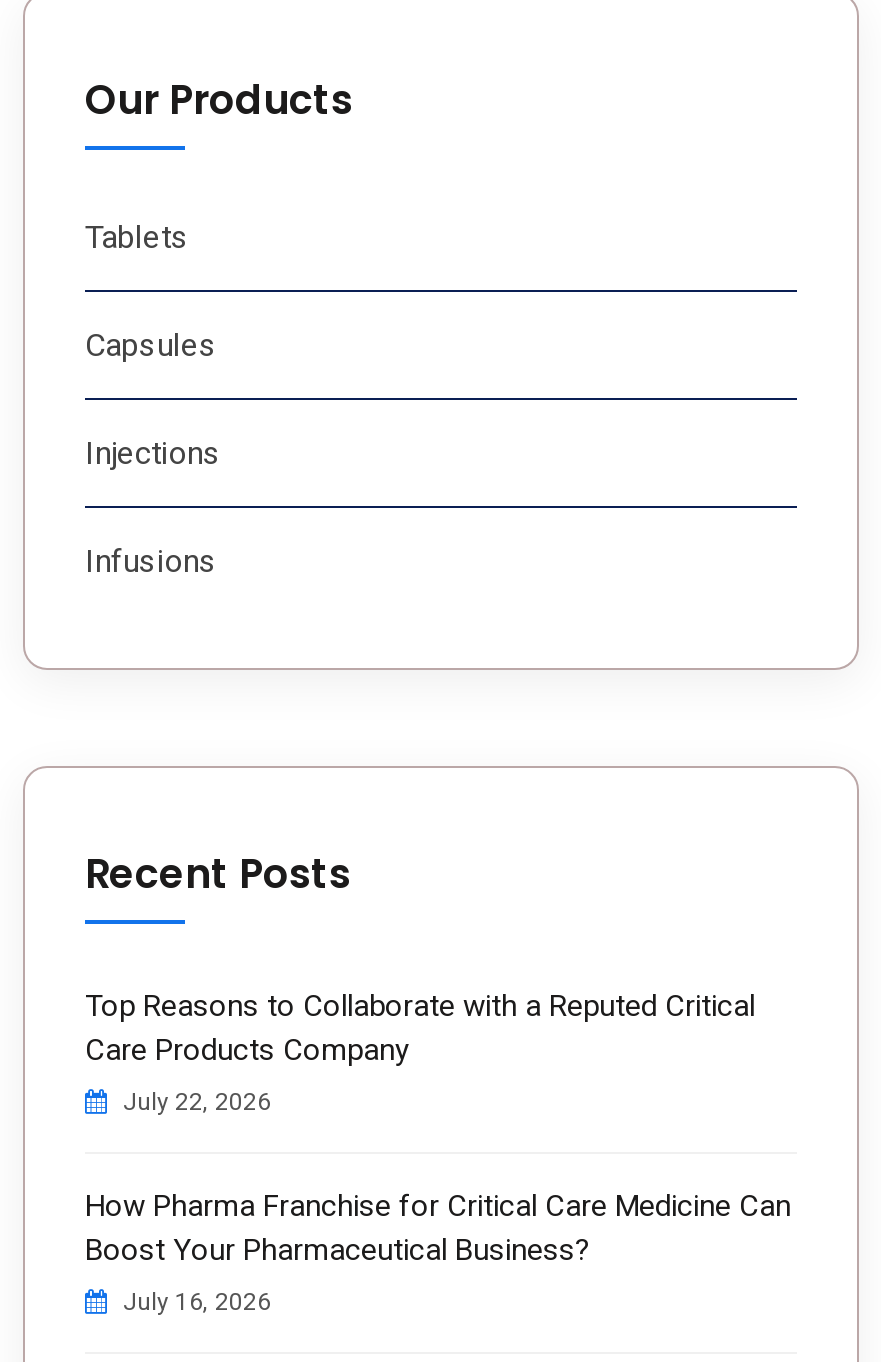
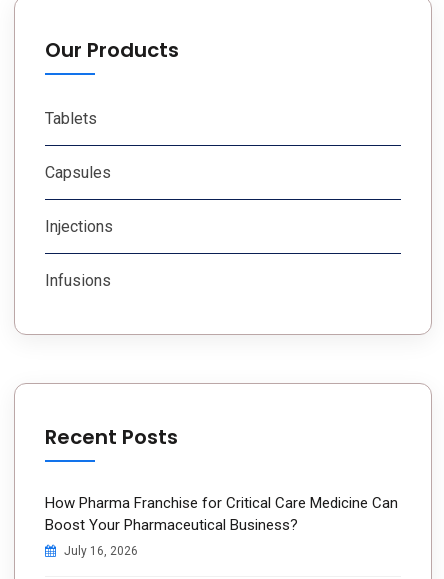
[85,988,755,1116] Top Reasons to Collaborate with a Reputed Critical | Care Products Company | July 22, 2026 -> none

